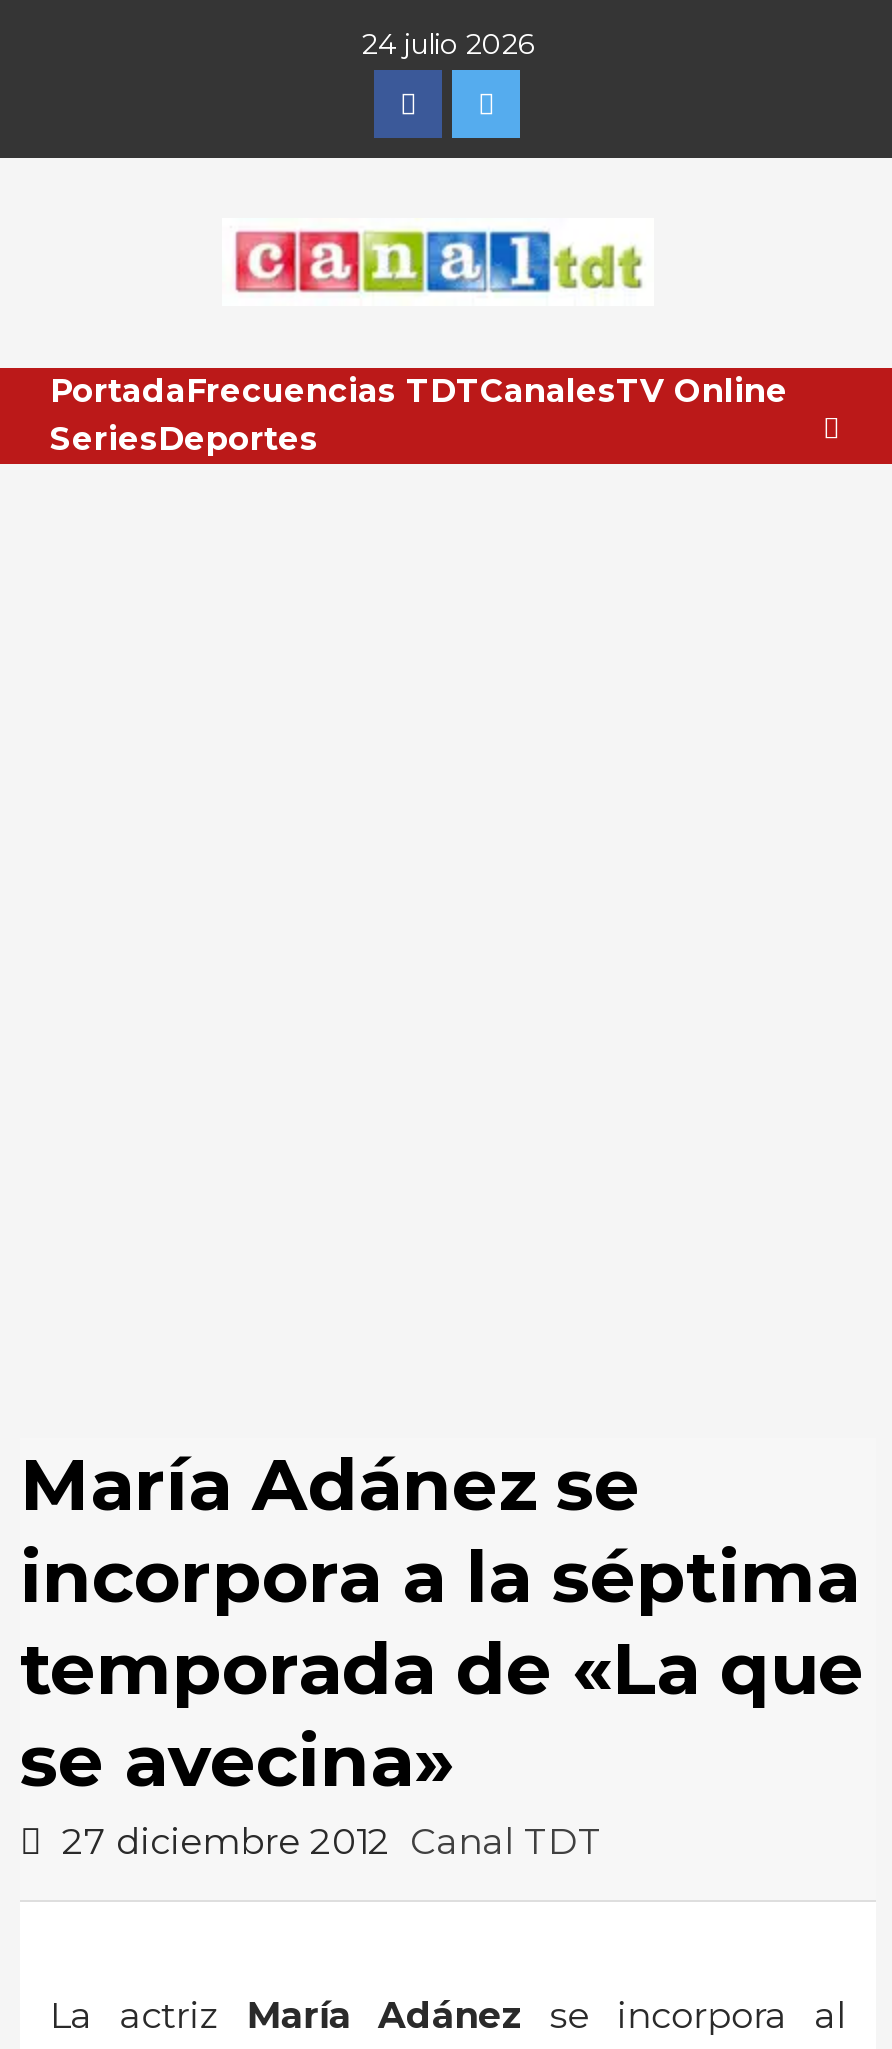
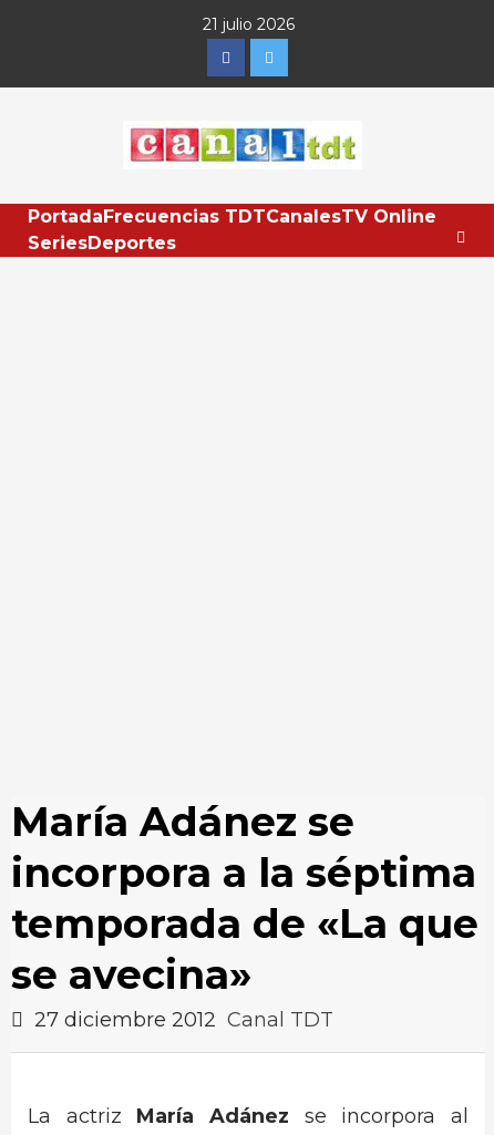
[362,26,534,62] 24 julio 2026 -> [202,14,294,34] 21 julio 2026

